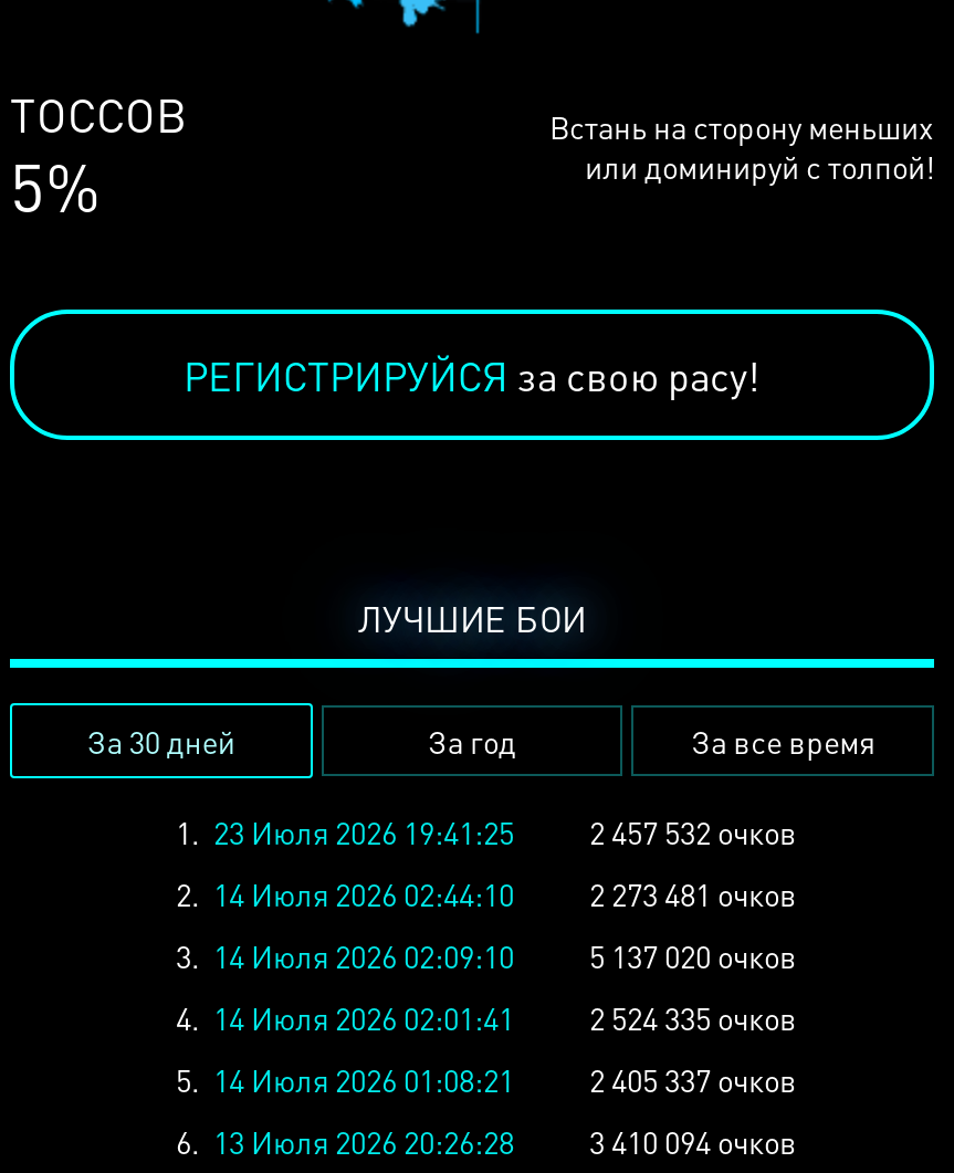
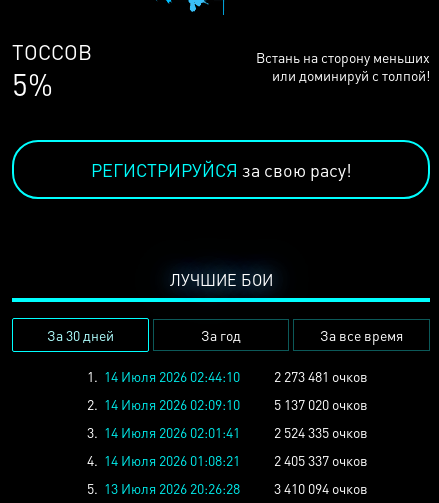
[176,811,797,913] 1. 23 Июля 2026 19:41:25 | 2 457 532 очков | 2. 14 Июля 2026 02:44:10 -> [87,367,240,385] 1. 14 Июля 2026 02:44:10
[176,935,797,975] 3. 14 Июля 2026 02:09:10 5 137 020 очков -> [87,395,368,413] 2. 14 Июля 2026 02:09:10 5 137 020 очков
[176,997,797,1037] 4. 14 Июля 2026 02:01:41 2 524 335 очков -> [87,423,368,441] 3. 14 Июля 2026 02:01:41 2 524 335 очков
[176,1059,797,1099] 5. 14 Июля 2026 01:08:21 2 405 337 очков -> [87,451,368,469] 4. 14 Июля 2026 01:08:21 2 405 337 очков
[176,1121,797,1161] 6. 13 Июля 2026 20:26:28 3 410 094 очков -> [87,479,368,497] 5. 13 Июля 2026 20:26:28 3 410 094 очков

